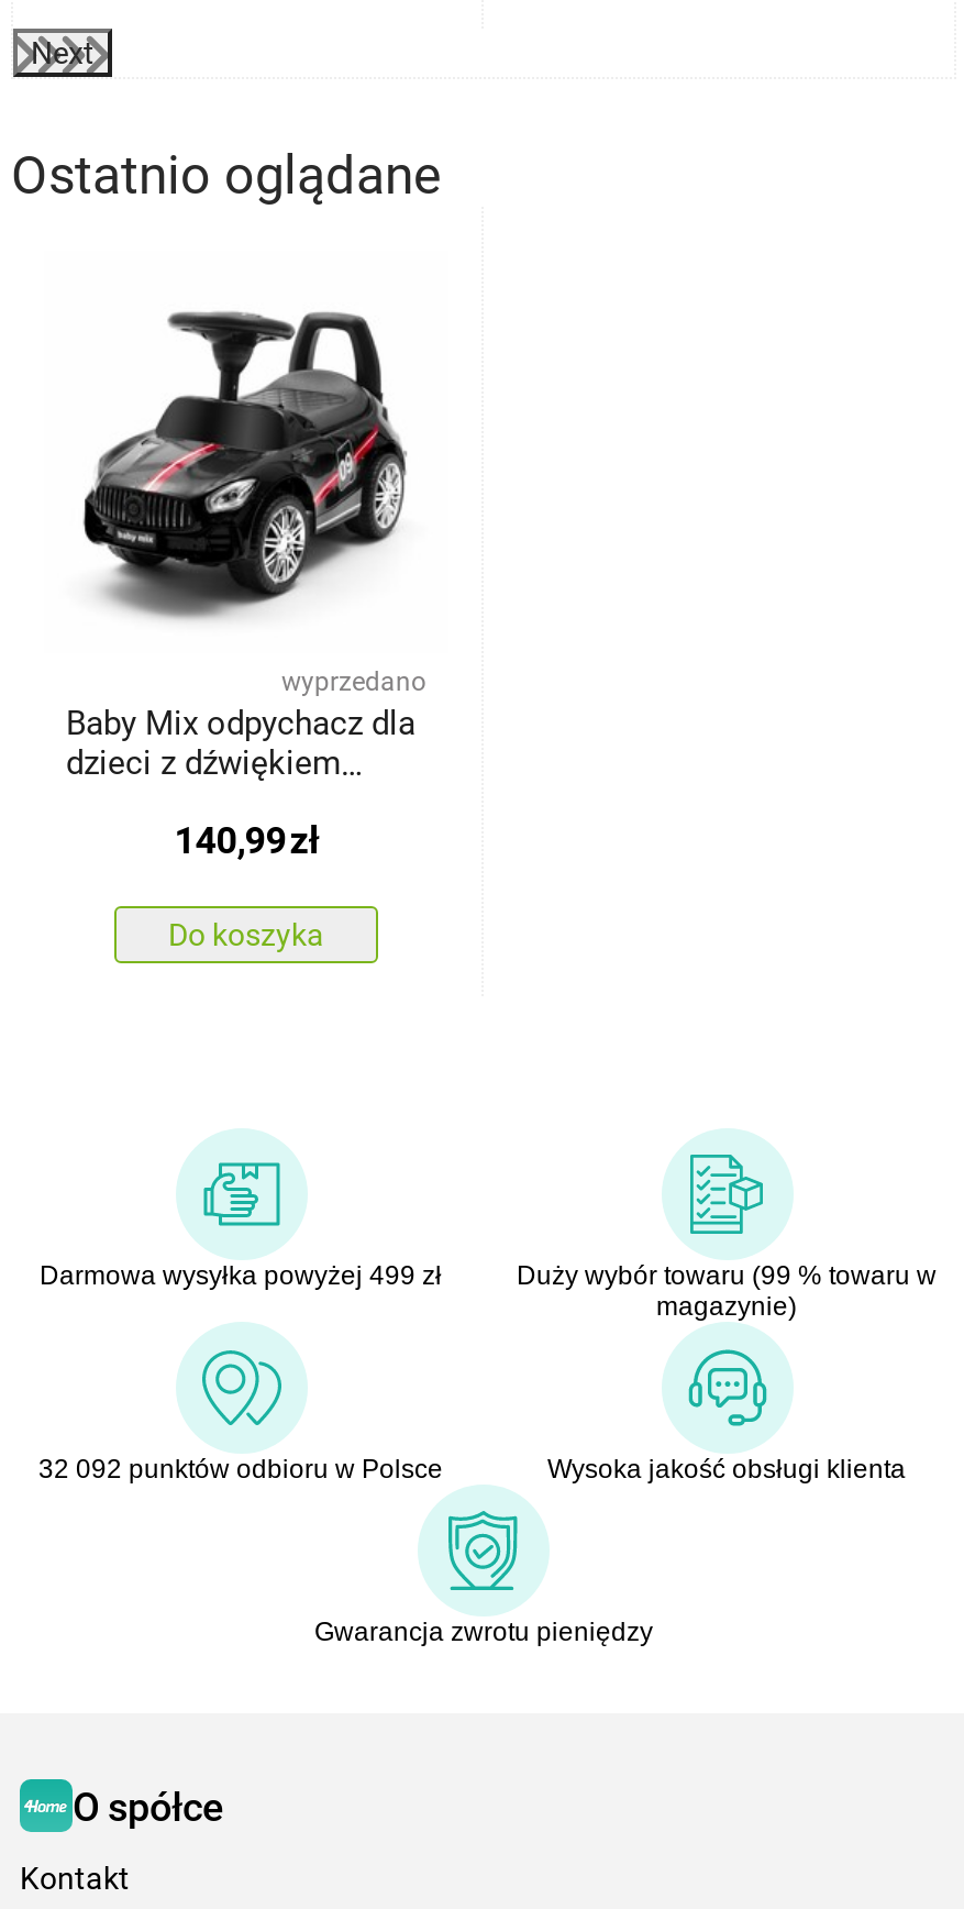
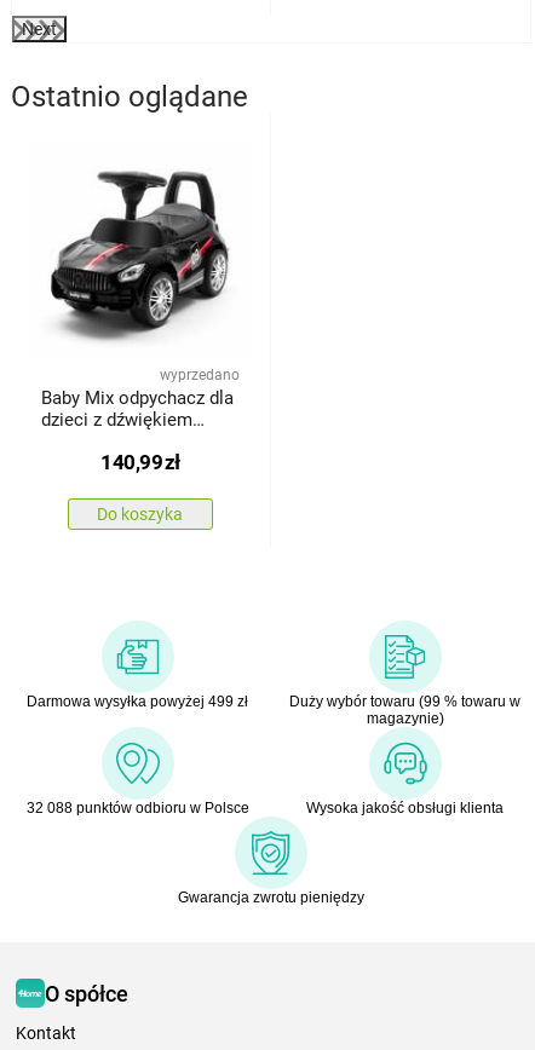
[38,1454,443,1485] 32 092 punktów odbioru w Polsce -> [26,800,249,817] 32 088 punktów odbioru w Polsce

